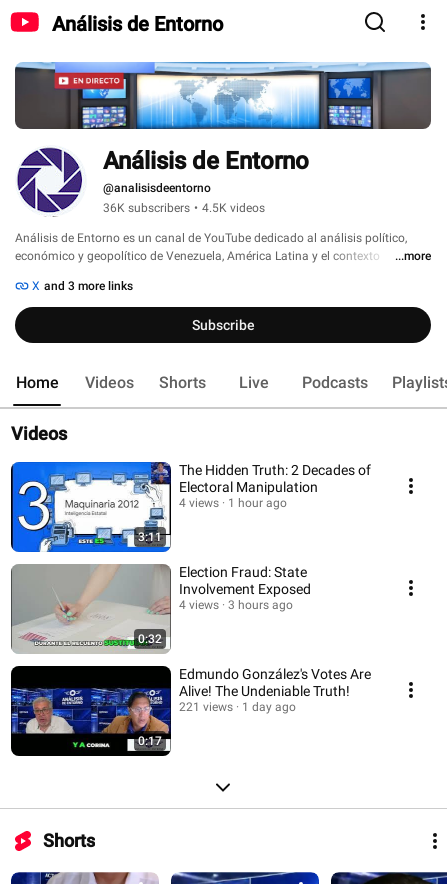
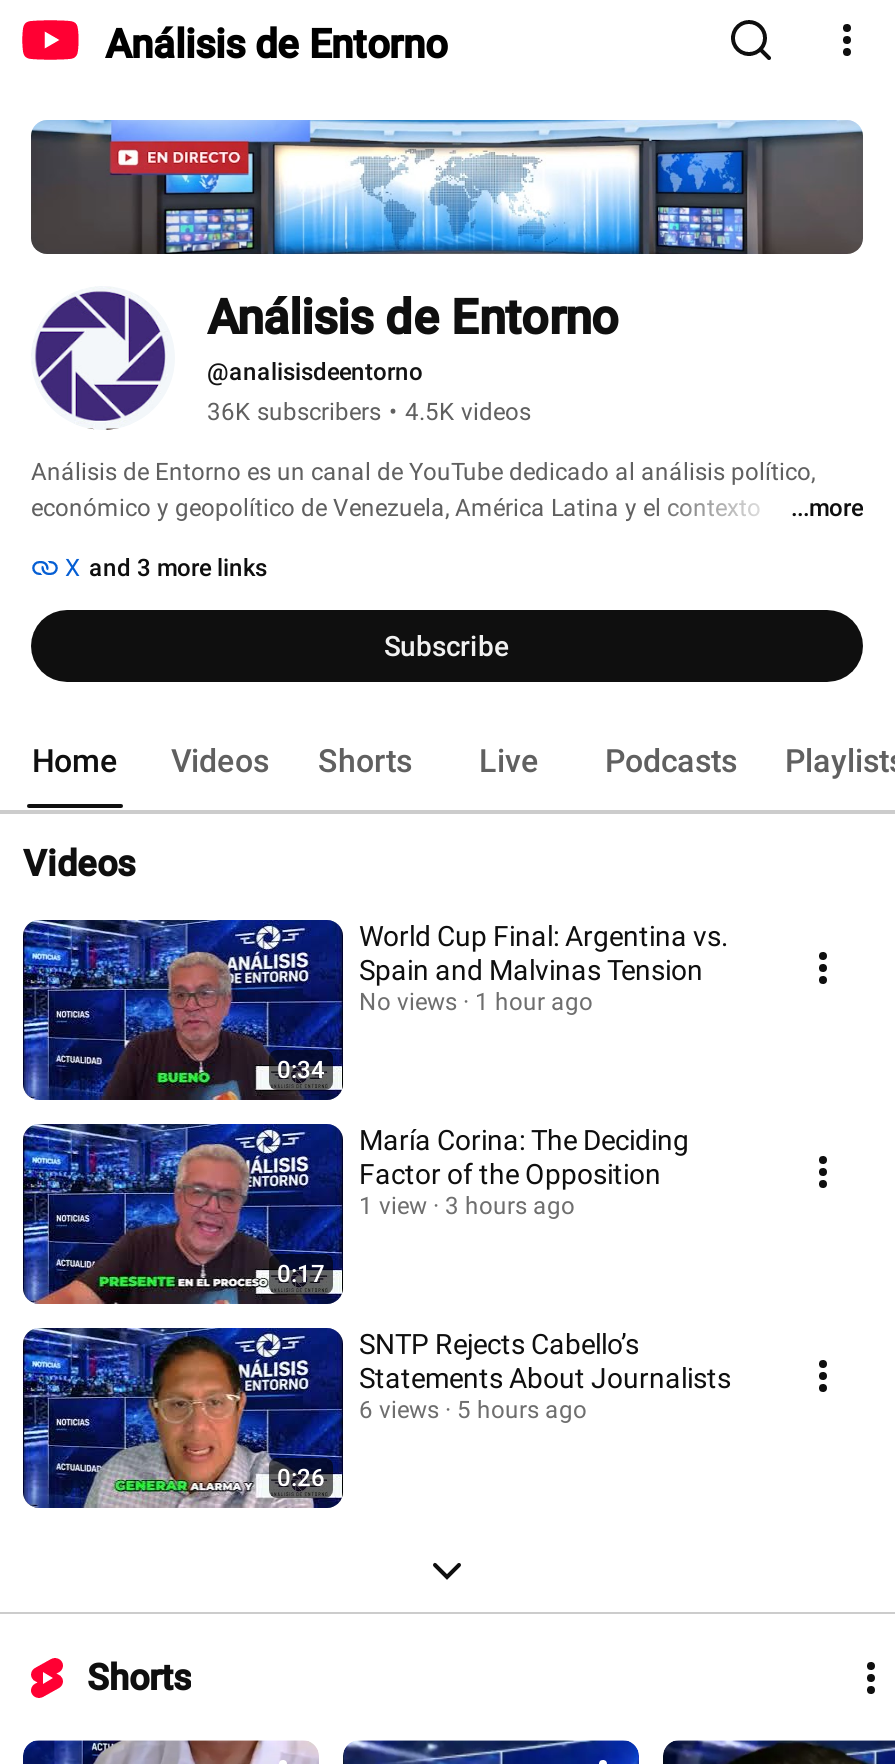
[11,461,171,553] [image] | 3:11 -> [23,918,343,1102] [image] | 0:34
[179,462,371,510] The Hidden Truth: 2 Decades of | Electoral Manipulation | 4 views -> [359,920,729,1016] World Cup Final: Argentina vs. | Spain and Malvinas Tension | No views
[11,563,172,654] [image] | 0:32 -> [23,1122,343,1306] [image] | 0:17
[179,564,311,612] Election Fraud: State | Involvement Exposed | 4 views -> [359,1124,689,1220] María Corina: The Deciding | Factor of the Opposition | 1 view
[10,665,169,757] [image] | 0:17 -> [21,1326,339,1510] [image] | 0:26
[179,666,371,714] Edmundo González's Votes Are | Alive! The Undeniable Truth! | 221 views | 1 day ago -> [359,1328,731,1424] SNTP Rejects Cabello’s | Statements About Journalists | 6 views | 5 hours ago

